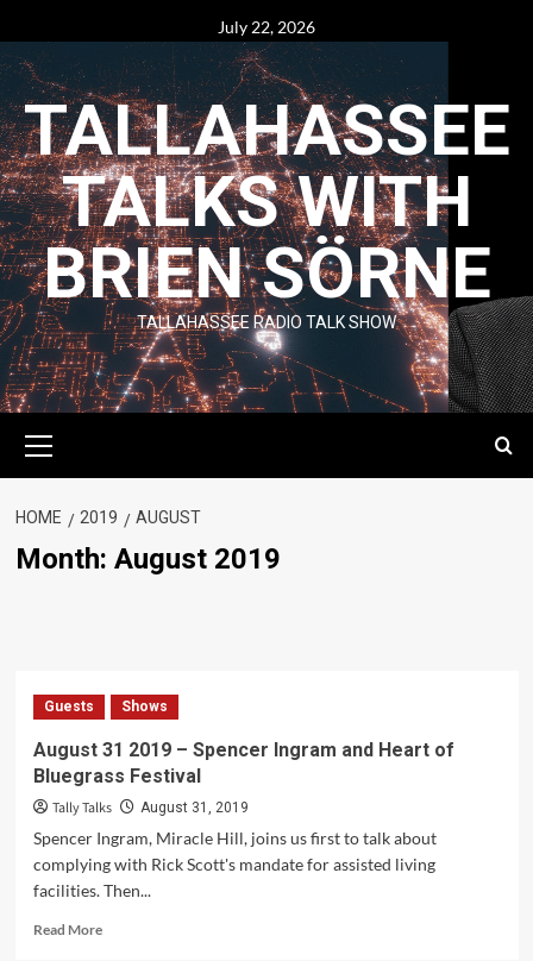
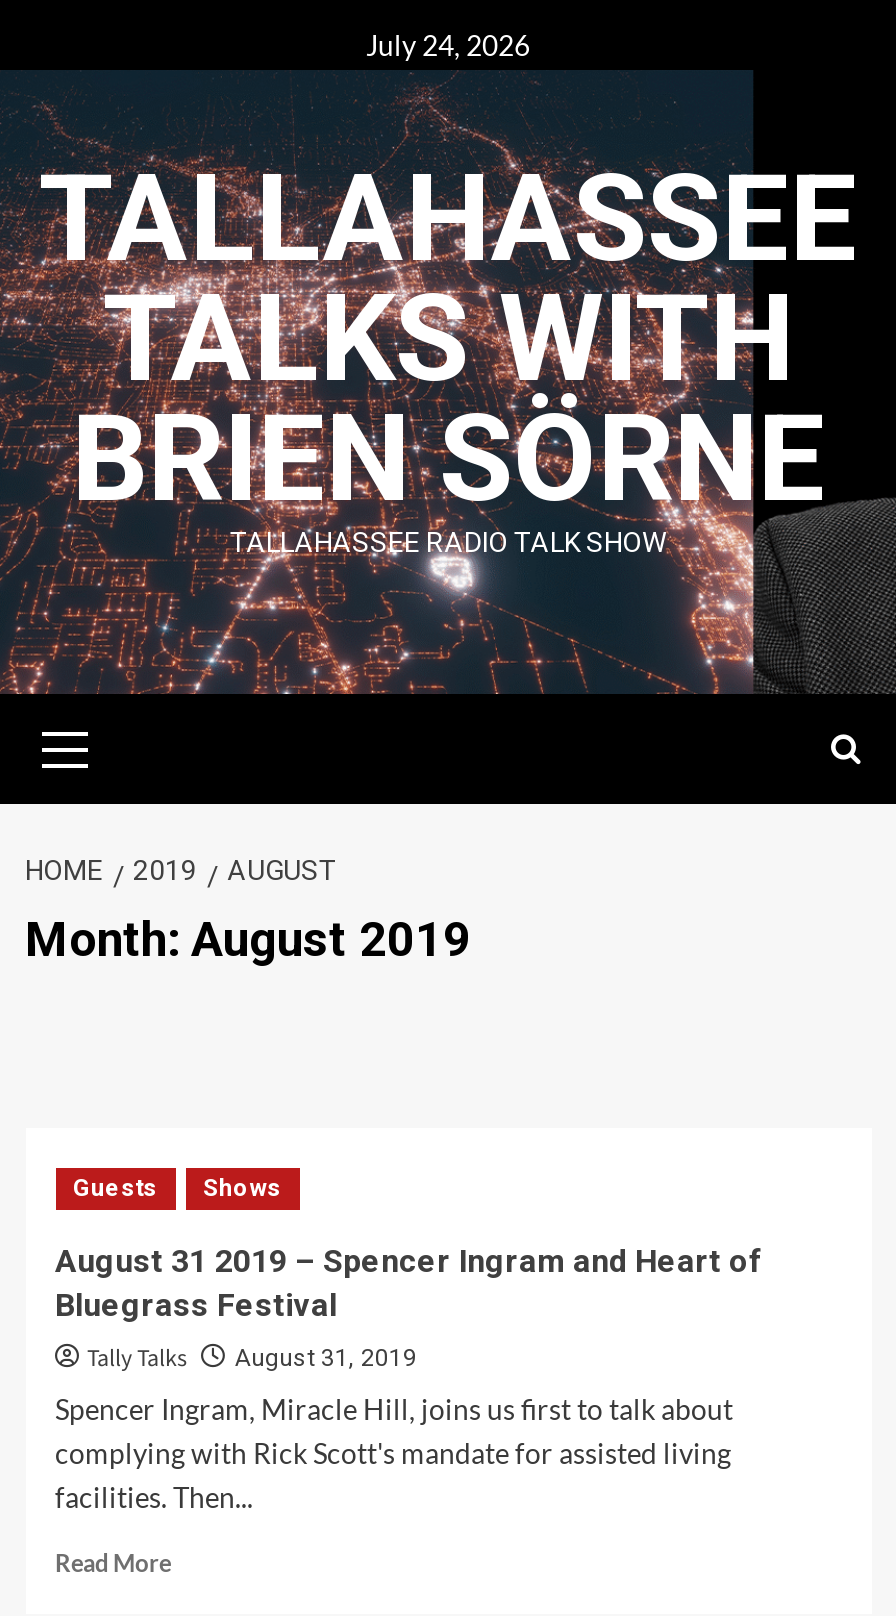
[218,17,315,37] July 22, 2026 -> [366,28,530,62] July 24, 2026

